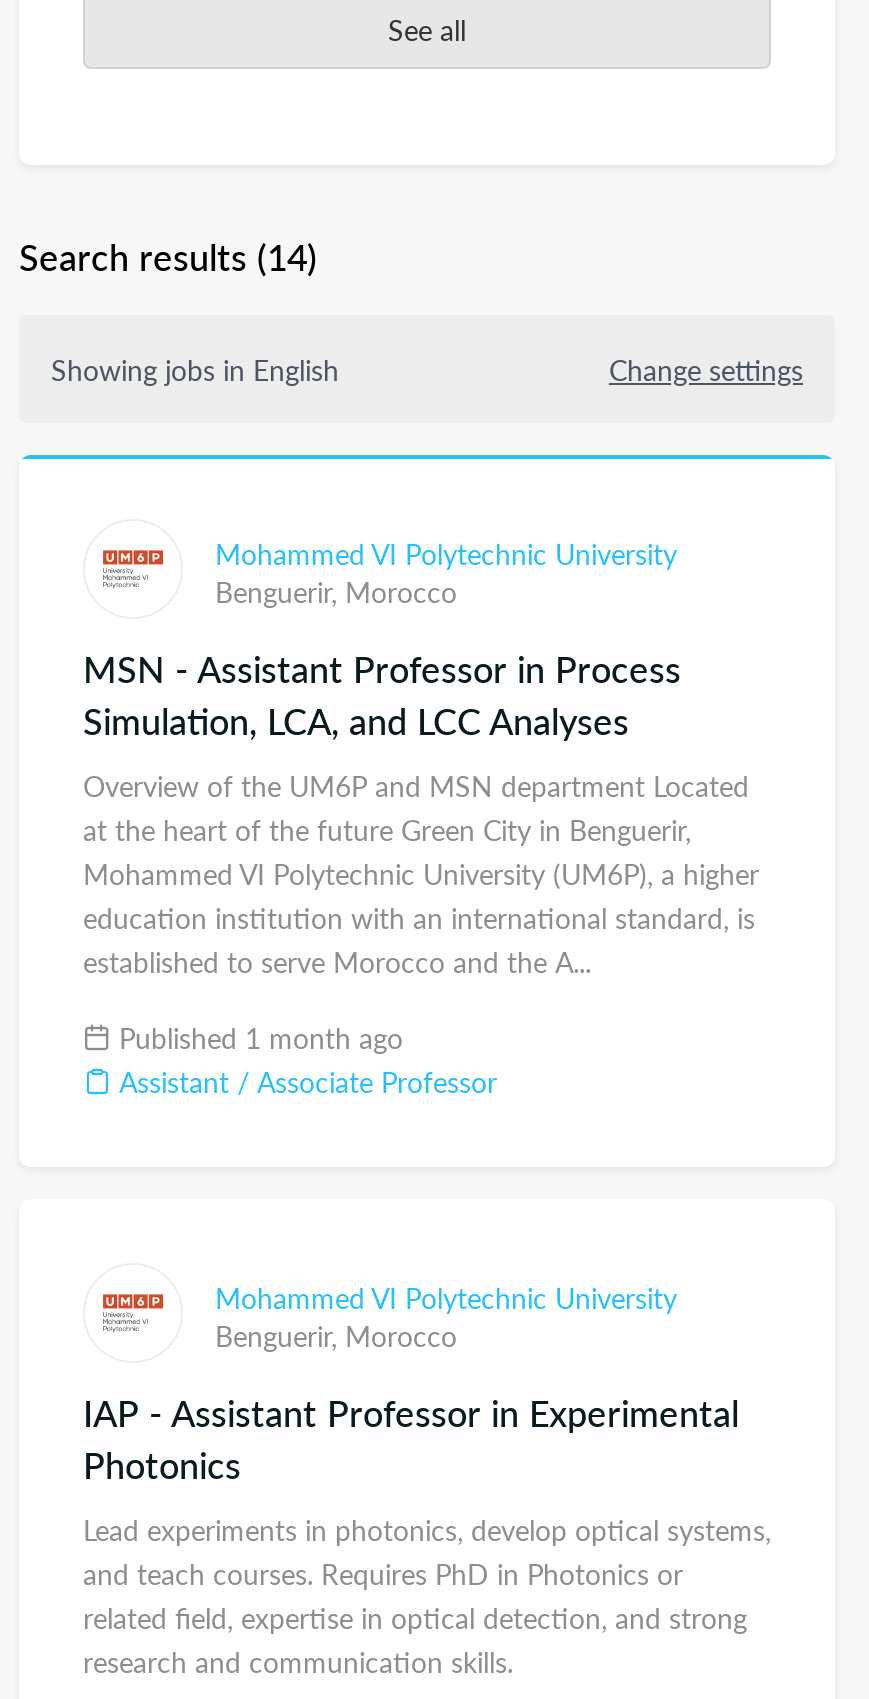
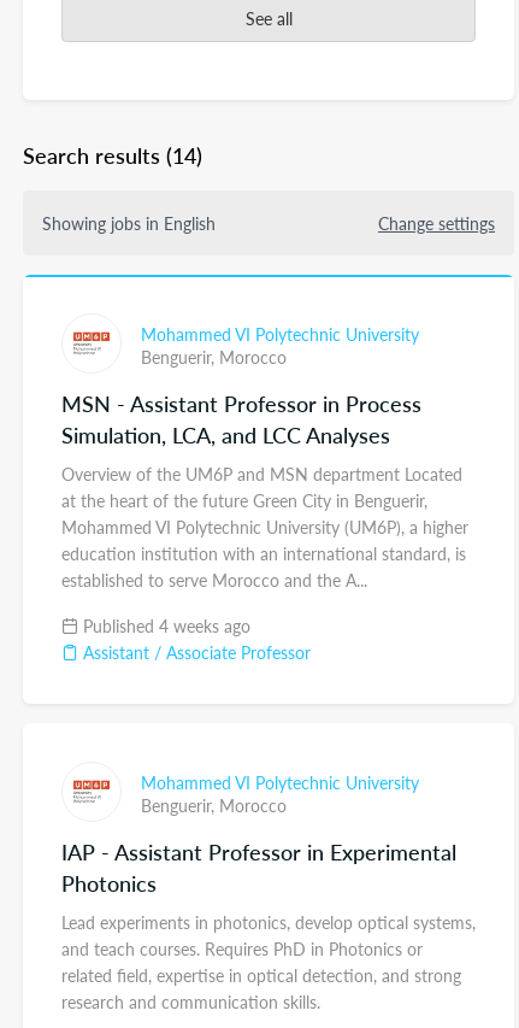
[111,1017,403,1057] Published 1 month ago -> [78,613,250,638] Published 4 weeks ago

